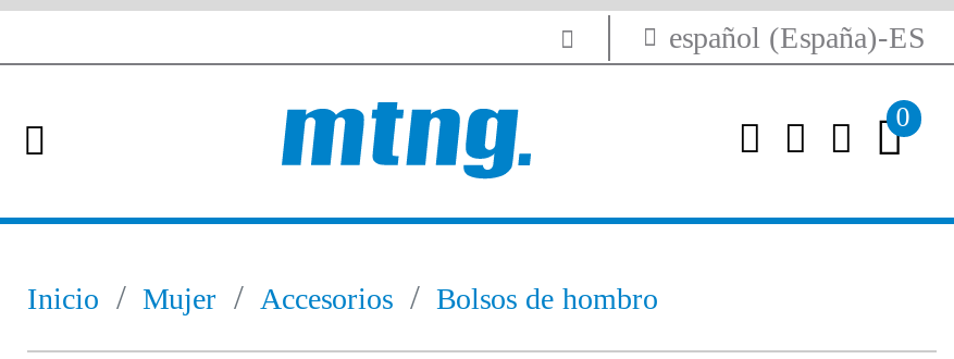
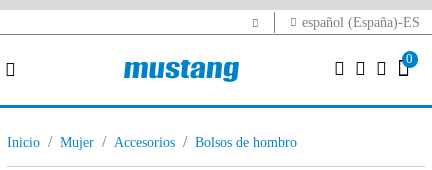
[280,100,532,181] [image] -> [124,52,240,87] [image]

